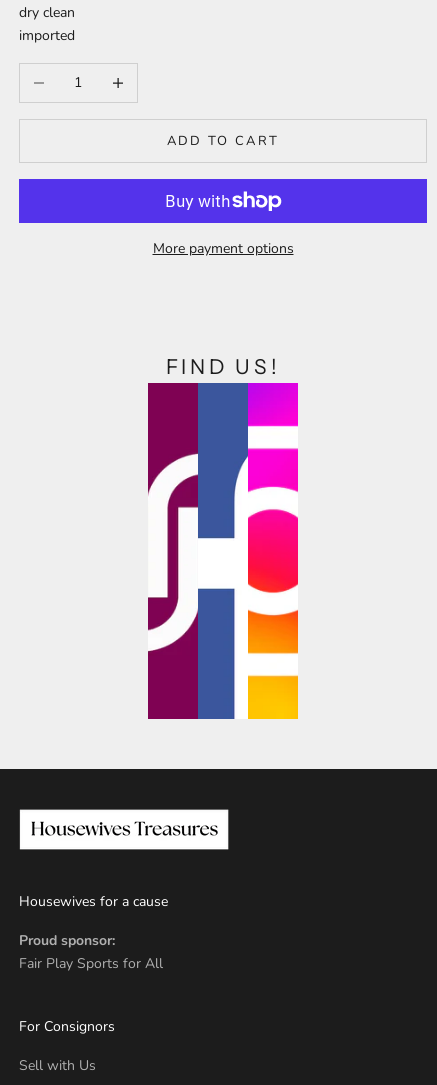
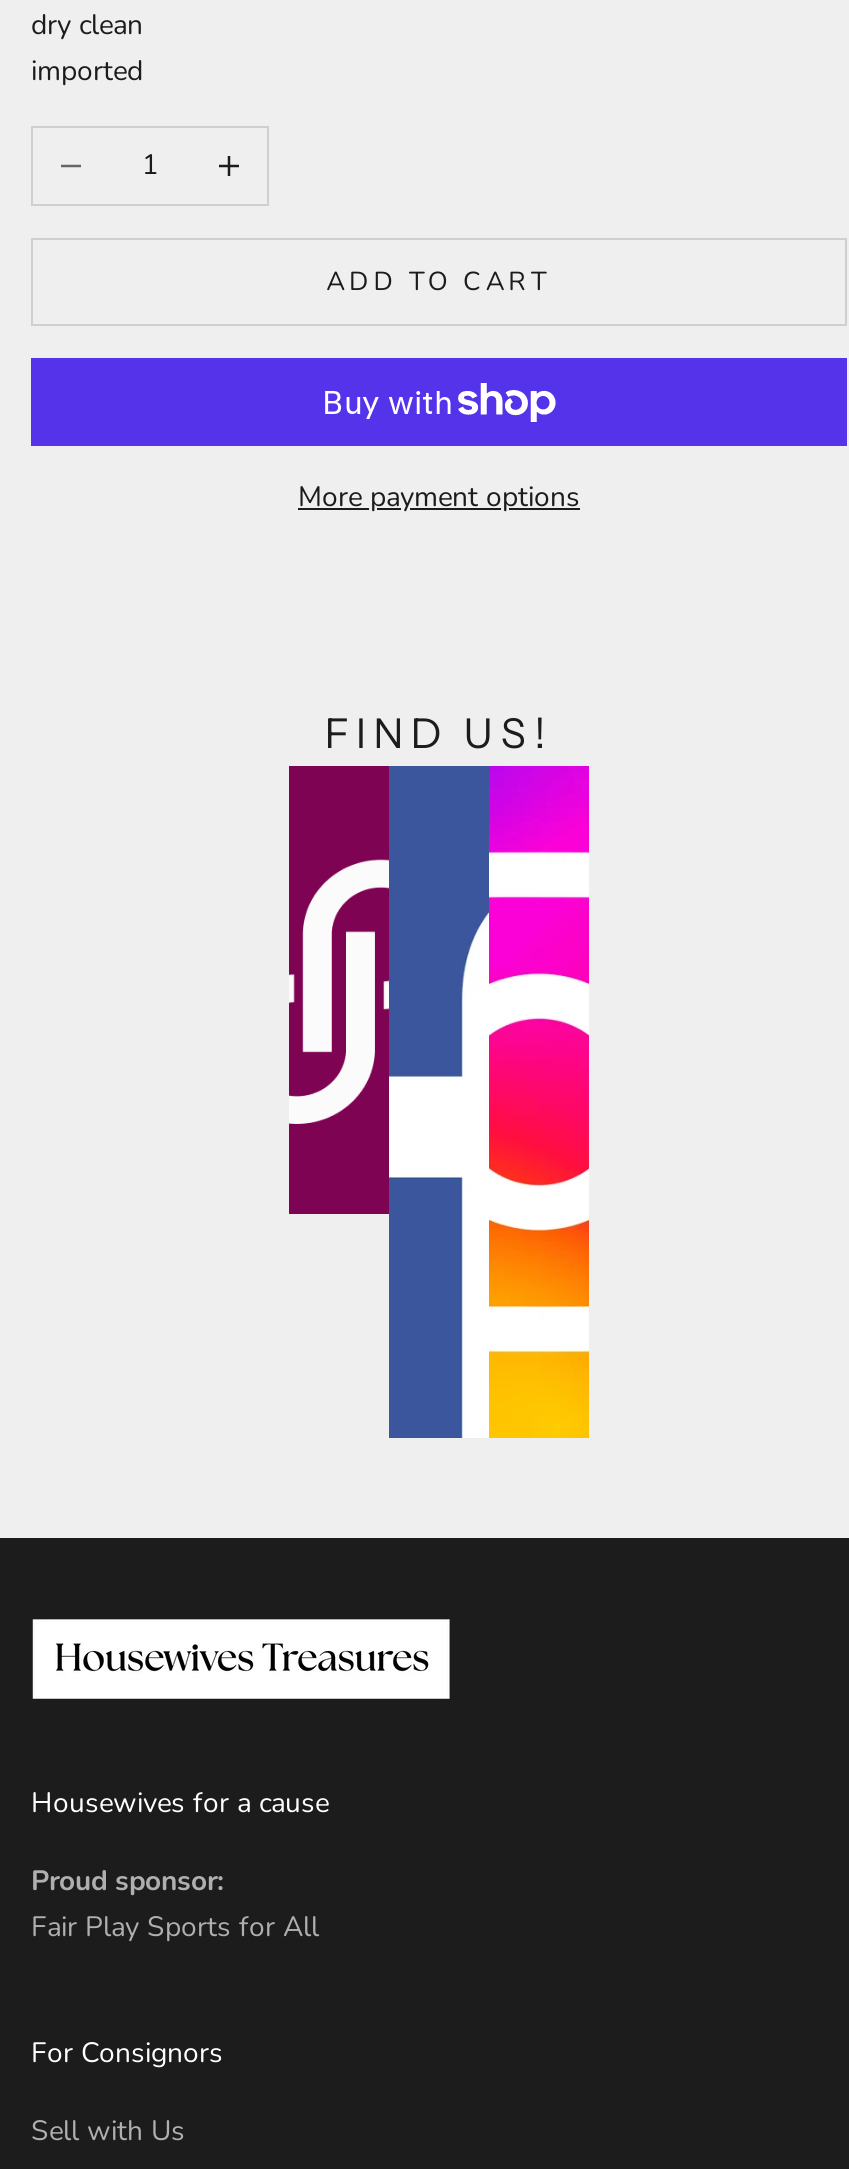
[147,430,199,720] [image] -> [287,858,391,1438] [image]

